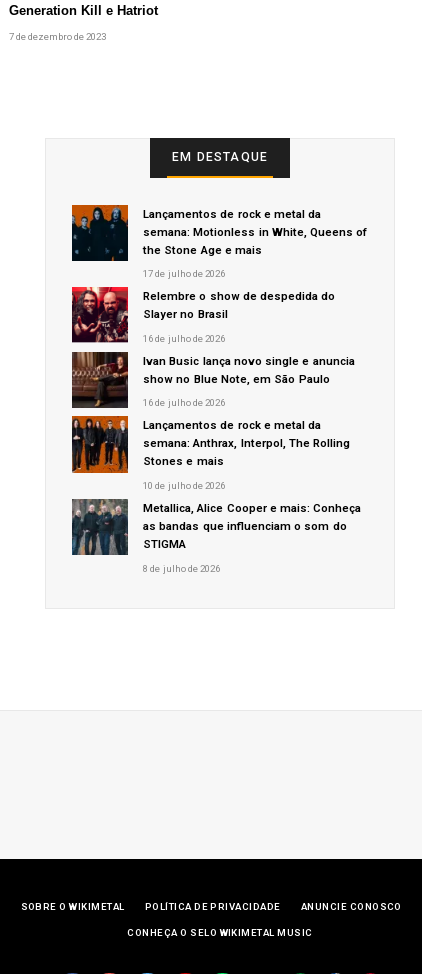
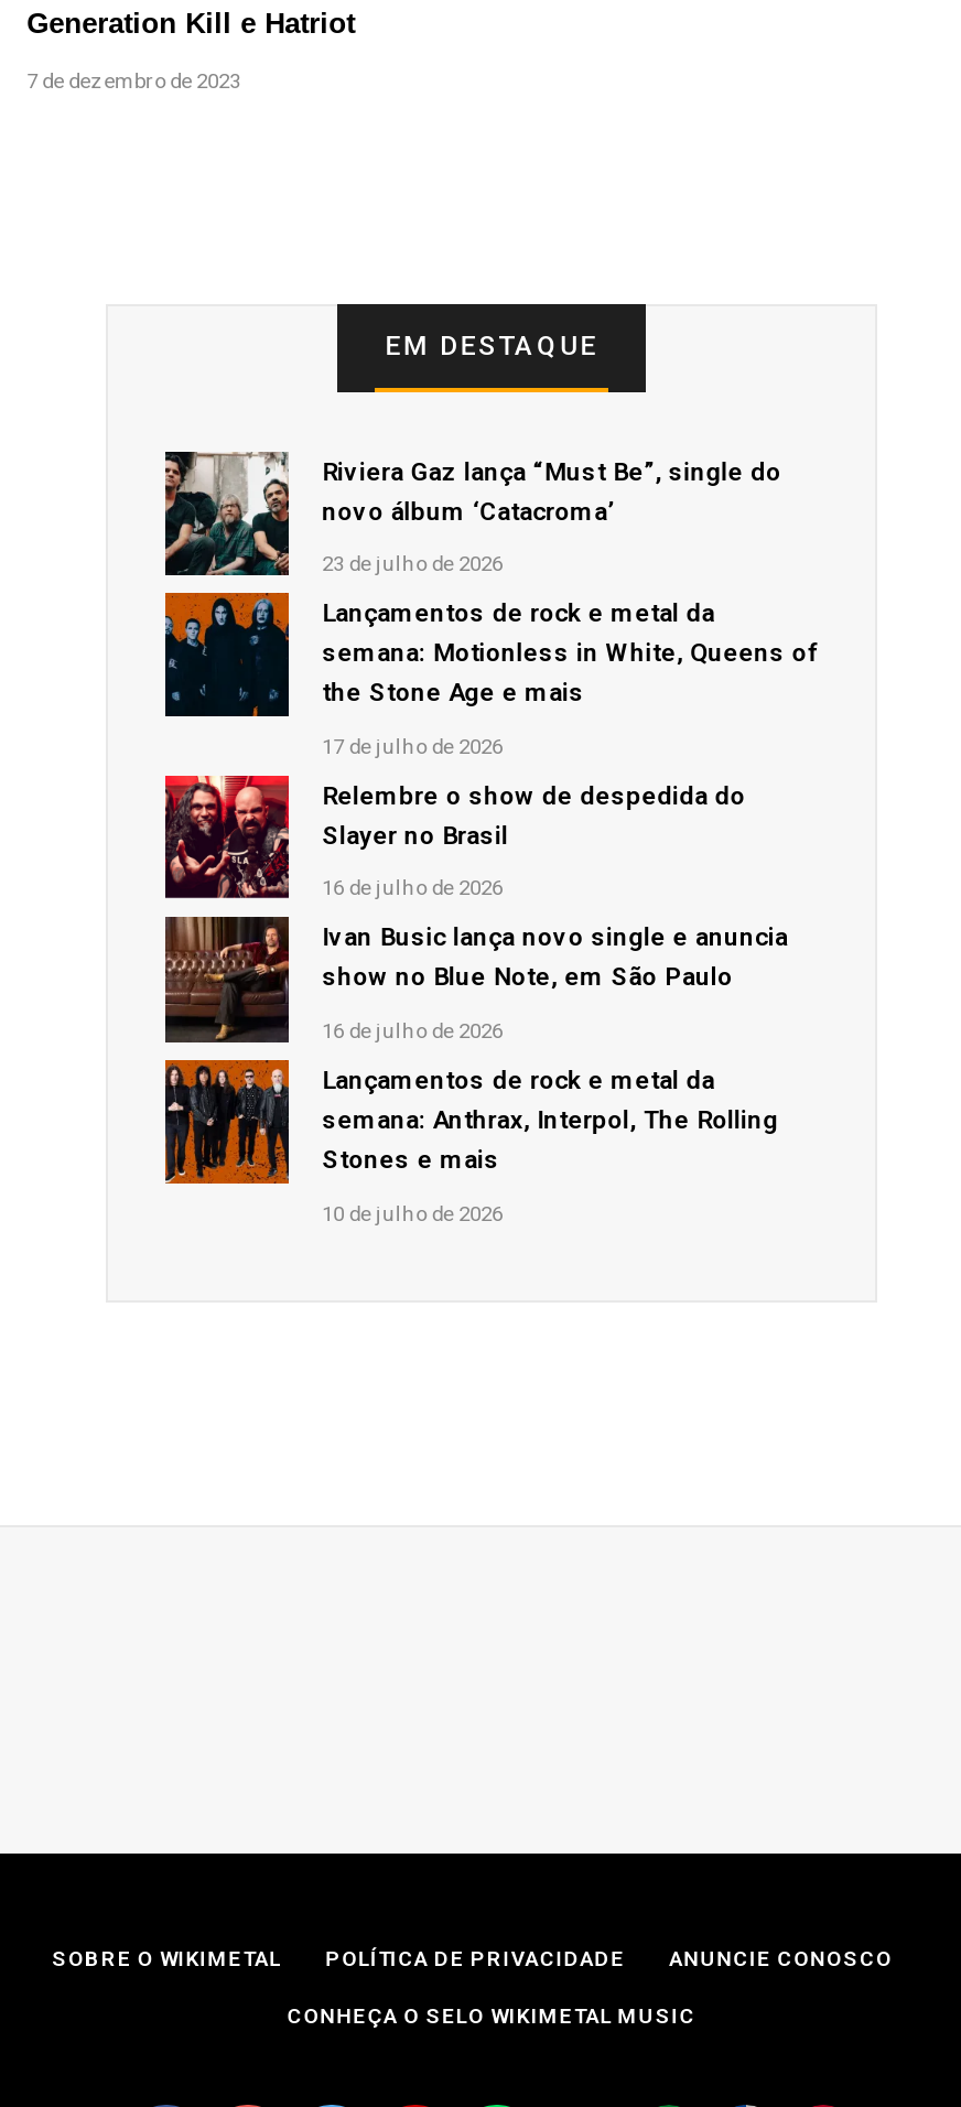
none -> [163,450,781,577] [image] | Riviera Gaz lança “Must Be”, single do | novo álbum ‘Catacroma’ | 23 de julho de 2026
moved [70,206,367,491] -> [161,597,816,1225]: [image] | Lançamentos de rock e metal da | semana: Motionless in White, Queens of | ... | Stones e mais | 10 de julho de 2026
[71,498,361,574] [image] | Metallica, Alice Cooper e mais: Conheça | as bandas que influenciam o som do | STIGMA | 8 de julho de 2026 -> none

